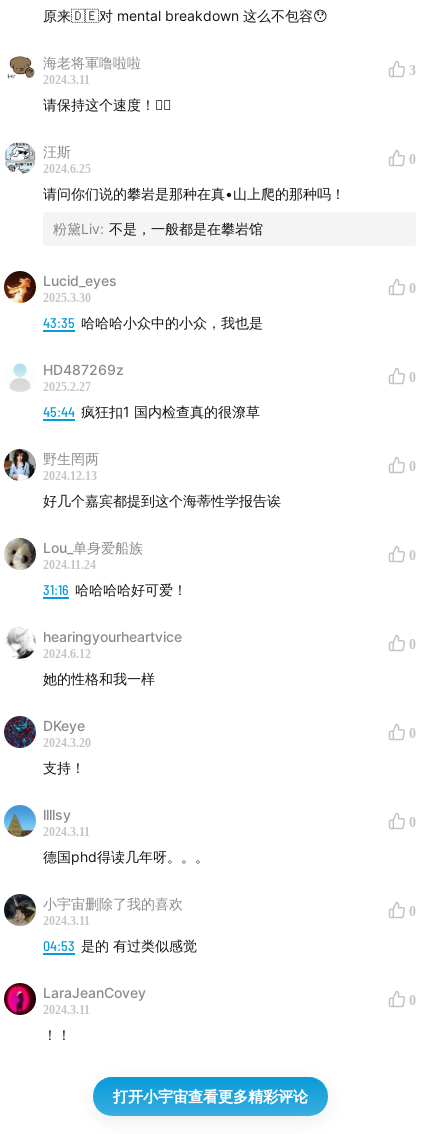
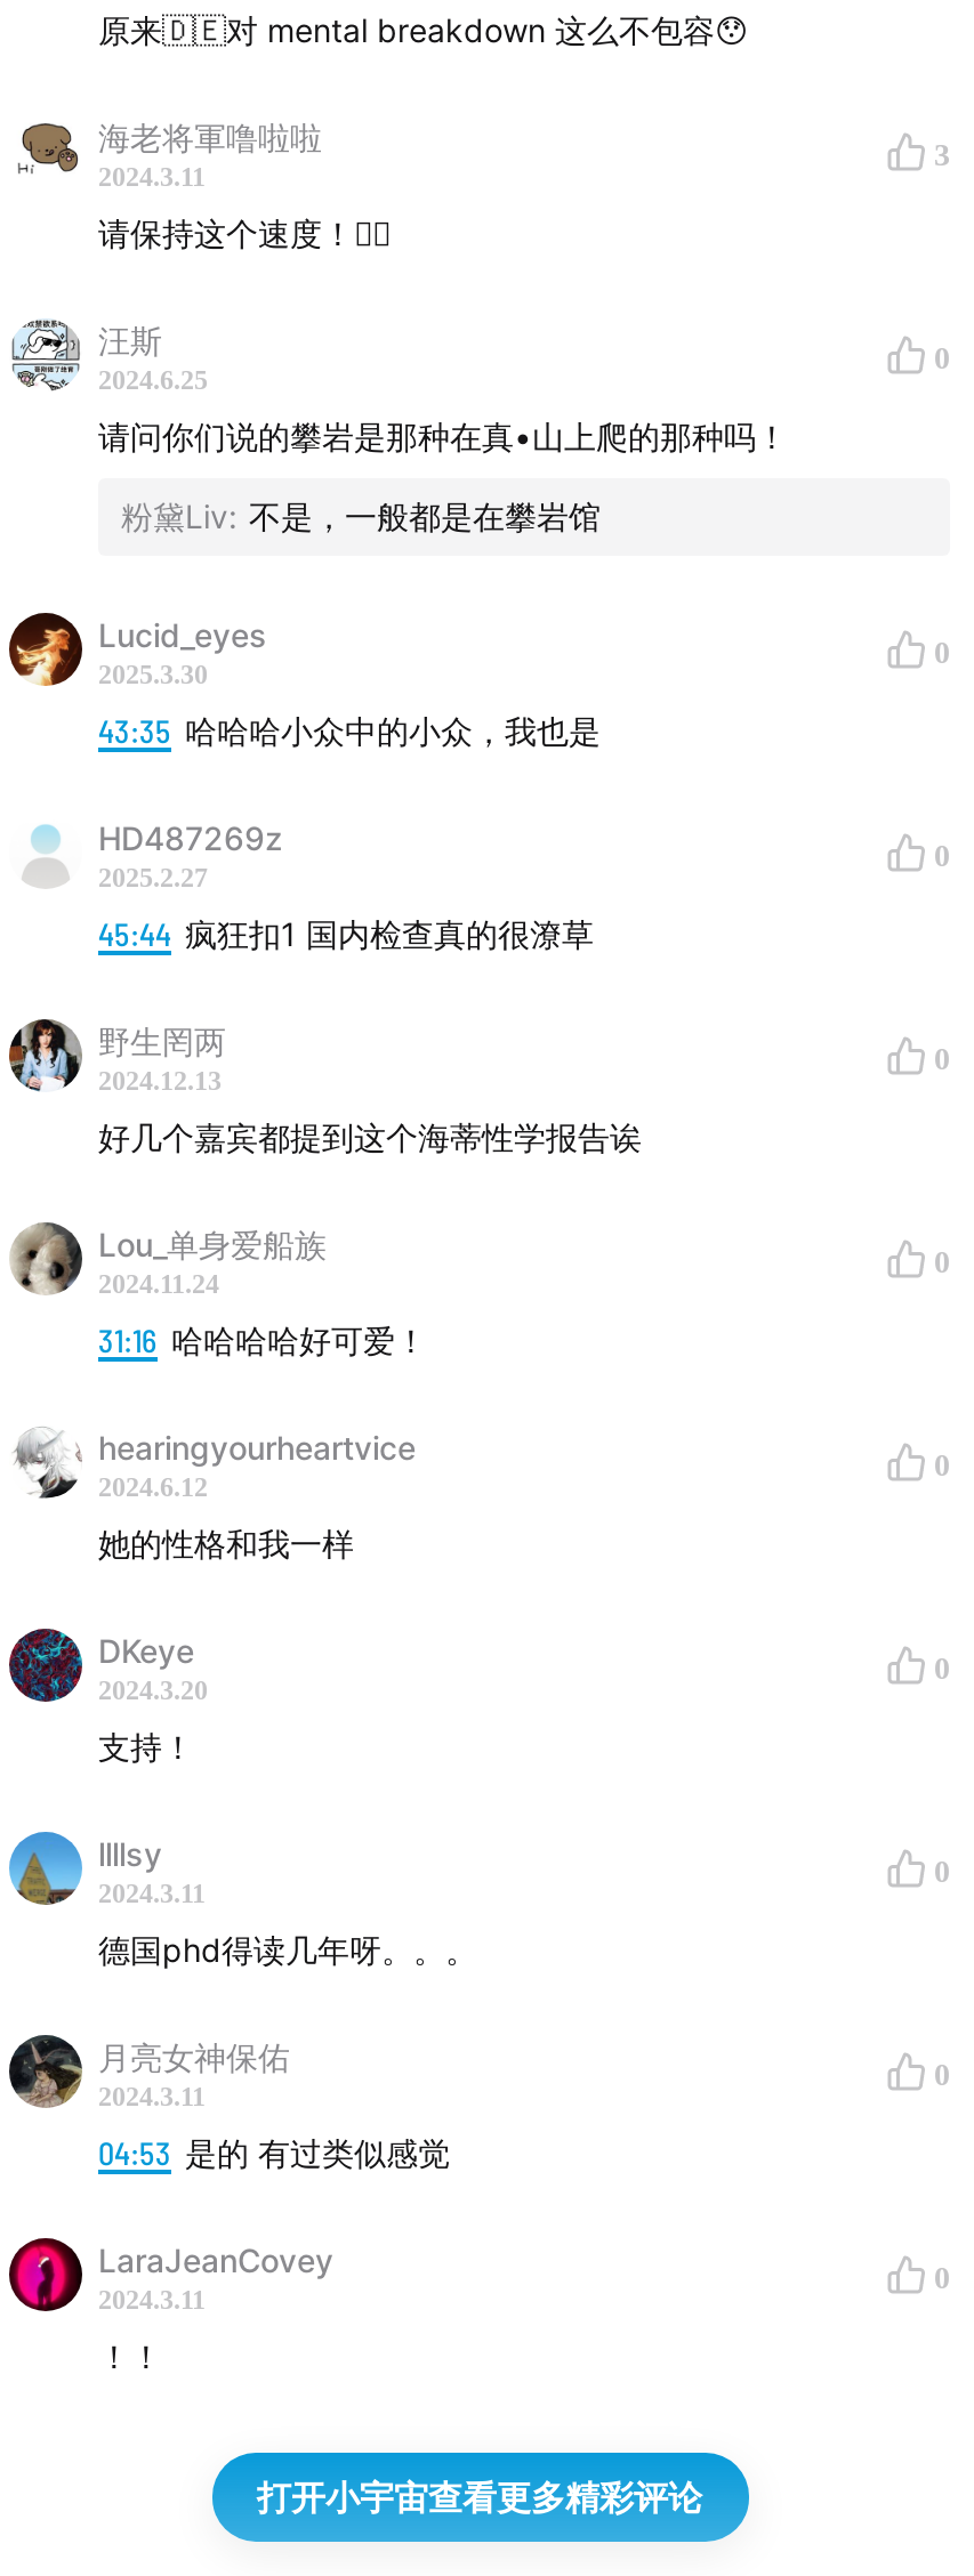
[43,895,183,912] 小宇宙删除了我的喜欢 -> [98,2037,290,2076] 月亮女神保佑

